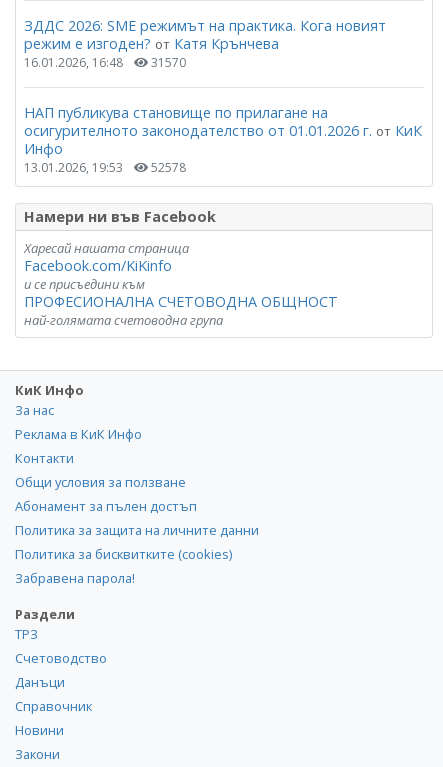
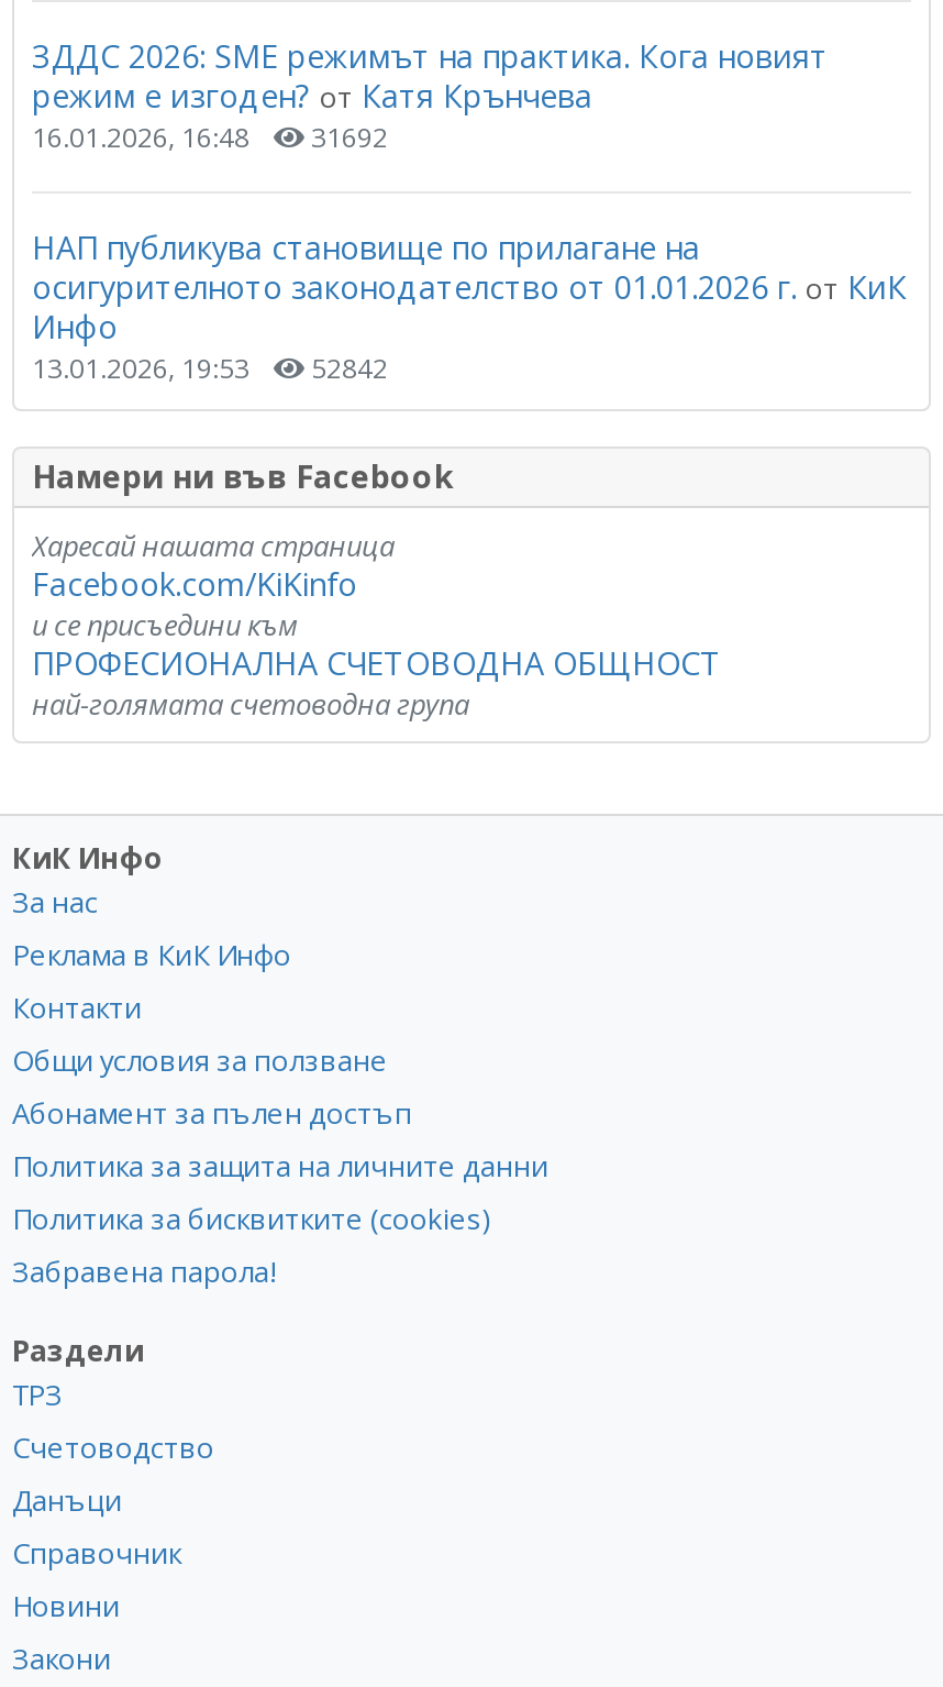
[24,54,186,71] 16.01.2026, 16:48 31570 -> [32,119,388,157] 16.01.2026, 16:48 31692
[24,159,186,176] 13.01.2026, 19:53 52578 -> [32,350,388,388] 13.01.2026, 19:53 52842

